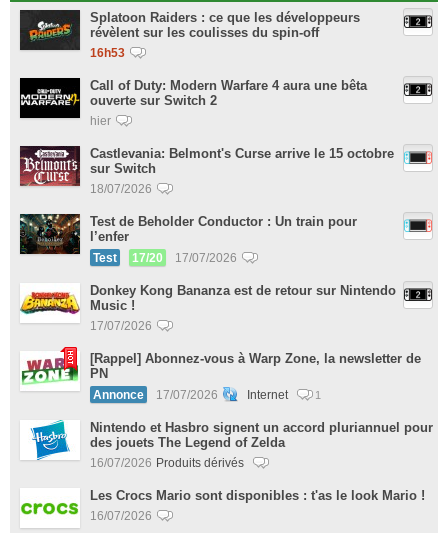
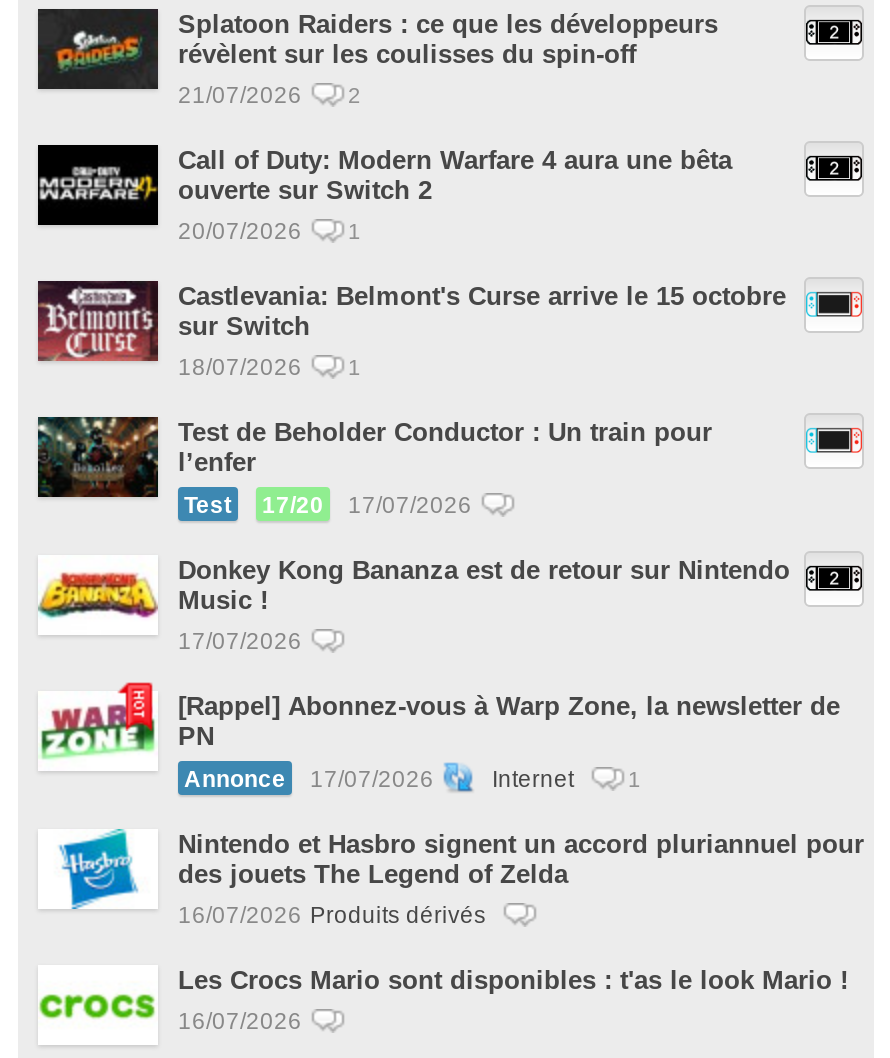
[90,46,125,59] 16h53 -> [178,81,360,107] 21/07/2026 | 2
[90,114,111,127] hier -> [178,217,360,243] 20/07/2026 | 1
none -> [348,355,360,379] 1

